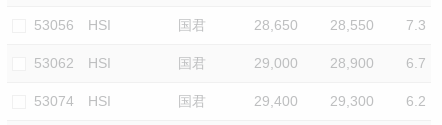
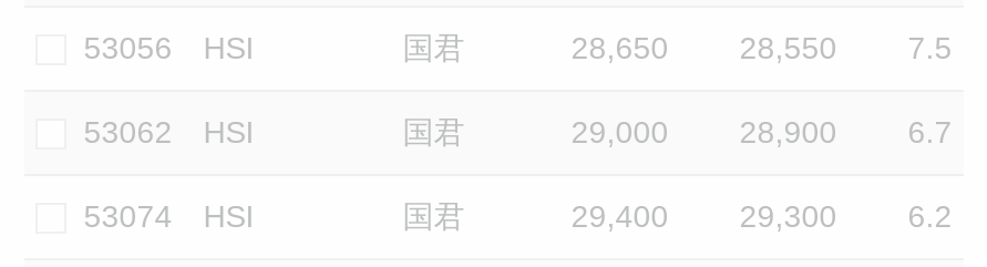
[254,17,426,33] 28,650 28,550 7.3 -> [571,30,952,65] 28,650 28,550 7.5

